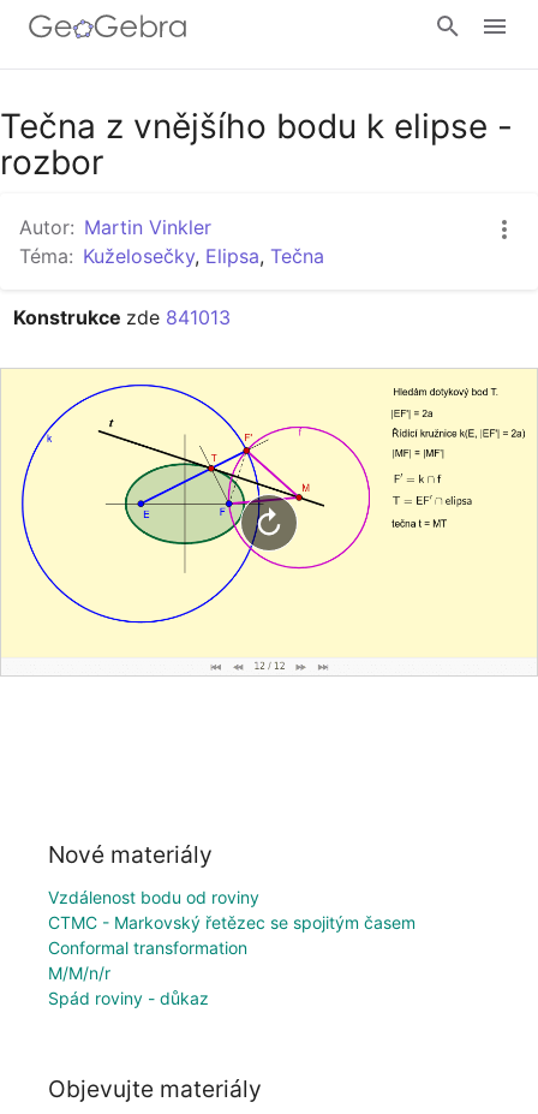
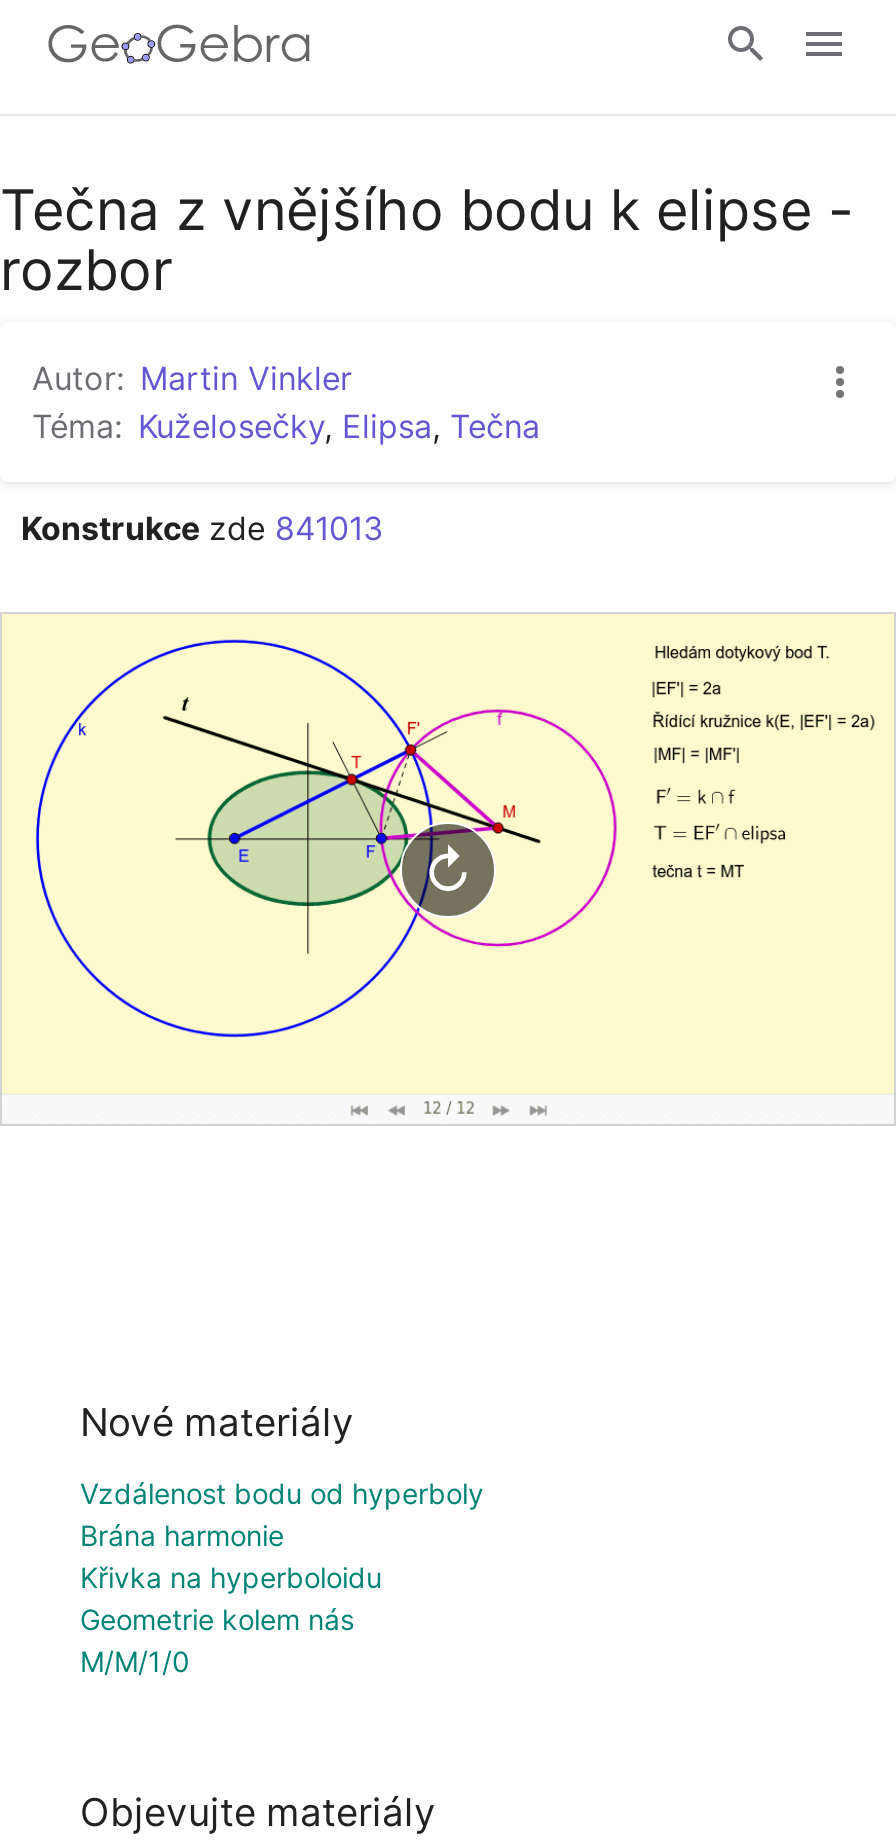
[48,887,416,1008] Vzdálenost bodu od roviny | CTMC - Markovský řetězec se spojitým časem | Conformal transformation | M/M/n/r | Spád roviny - důkaz -> [80,1476,484,1678] Vzdálenost bodu od hyperboly | Brána harmonie | Křivka na hyperboloidu | Geometrie kolem nás | M/M/1/0

